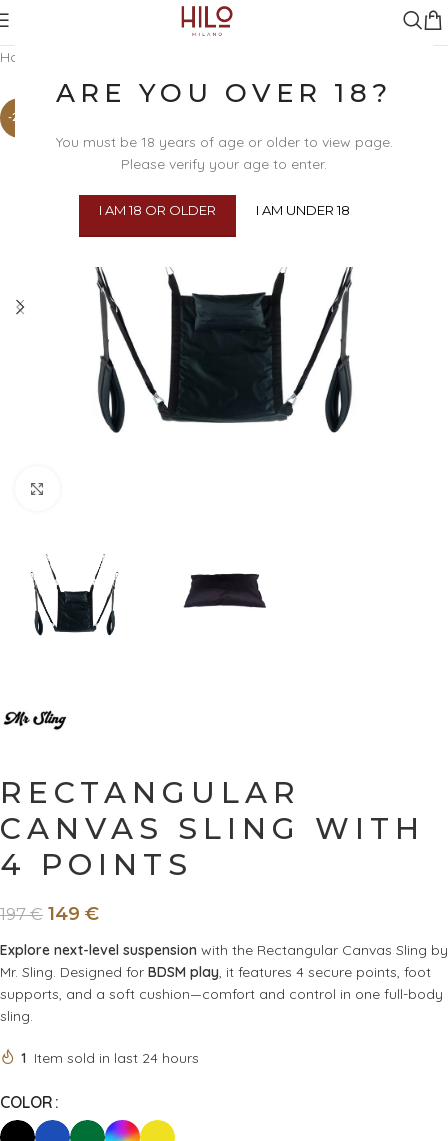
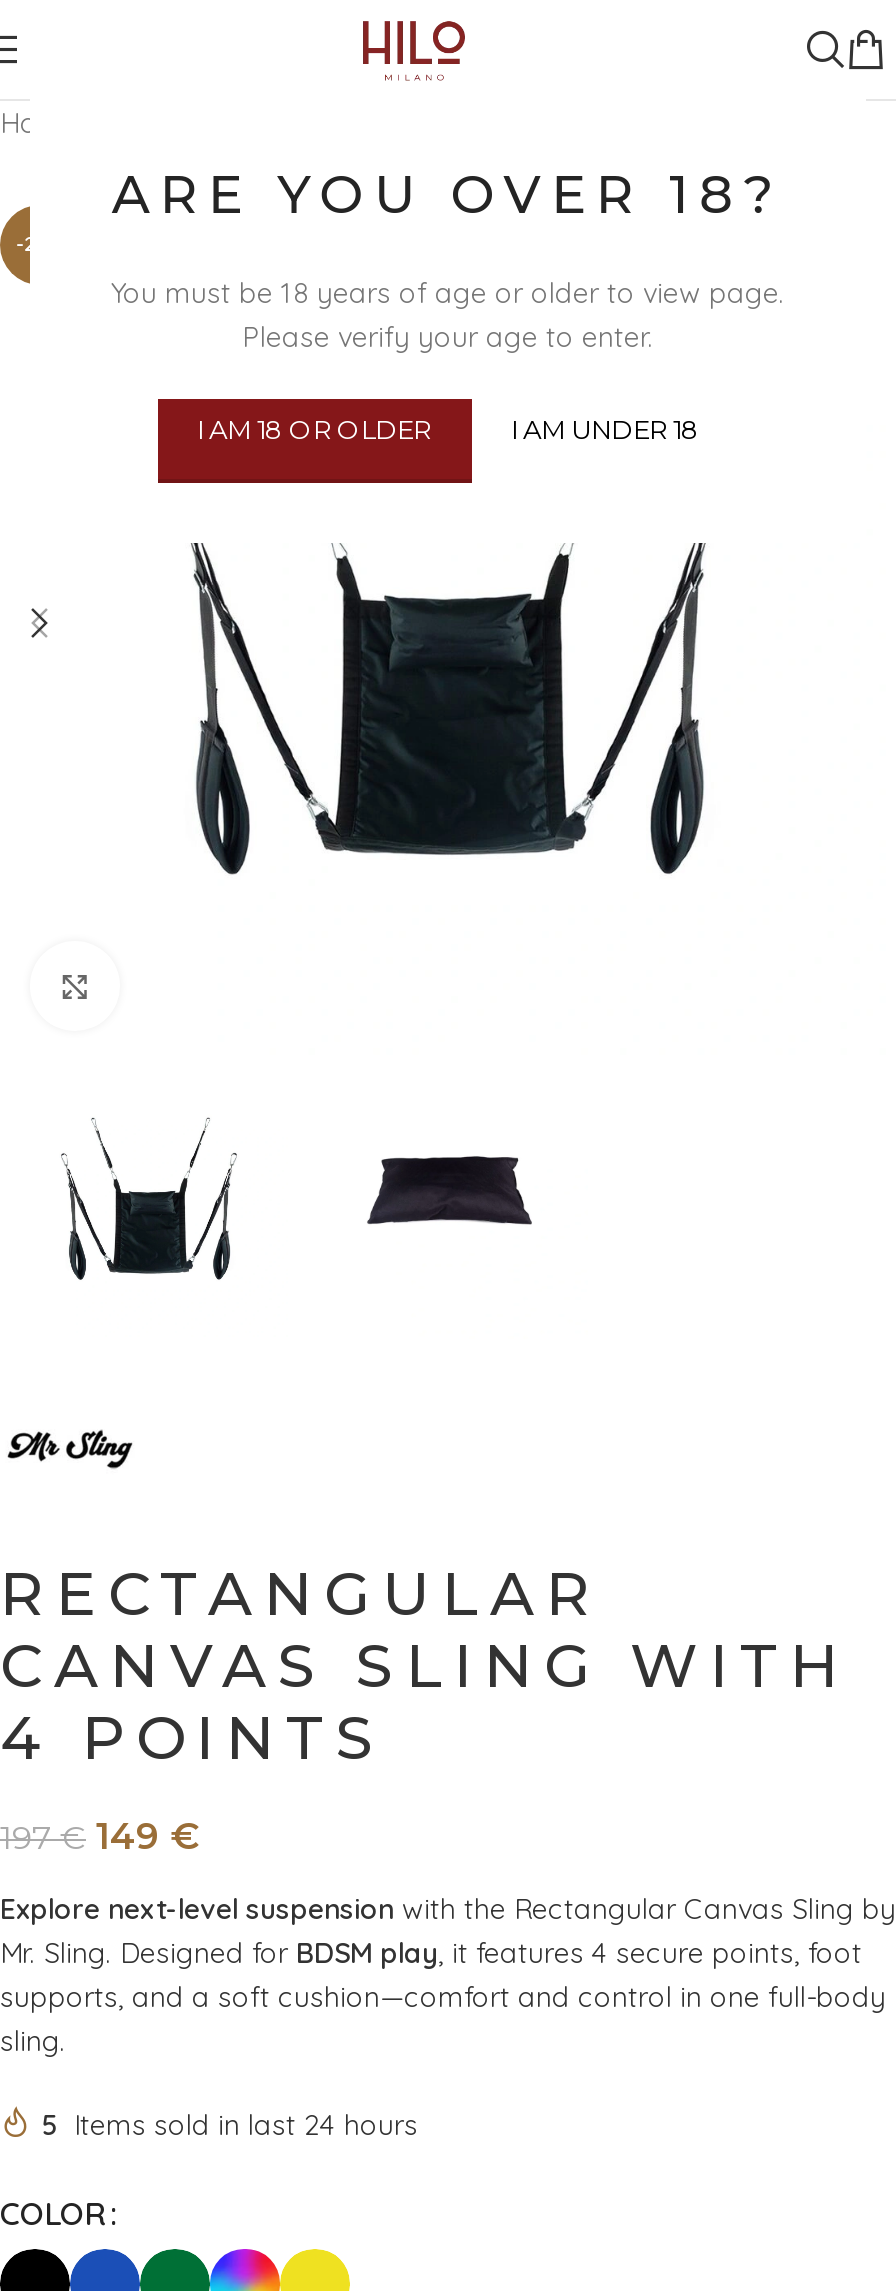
[21,1049,199,1067] 1 Item sold in last 24 hours -> [42,2108,418,2144] 5 Items sold in last 24 hours

